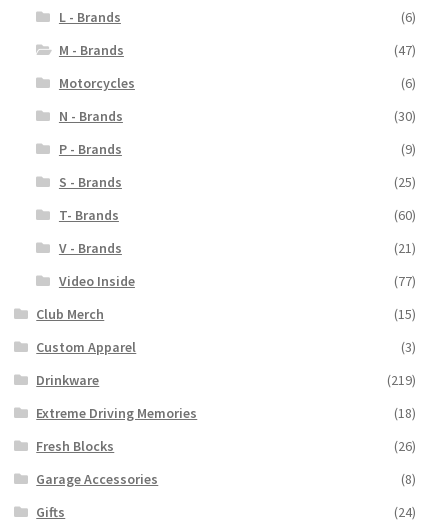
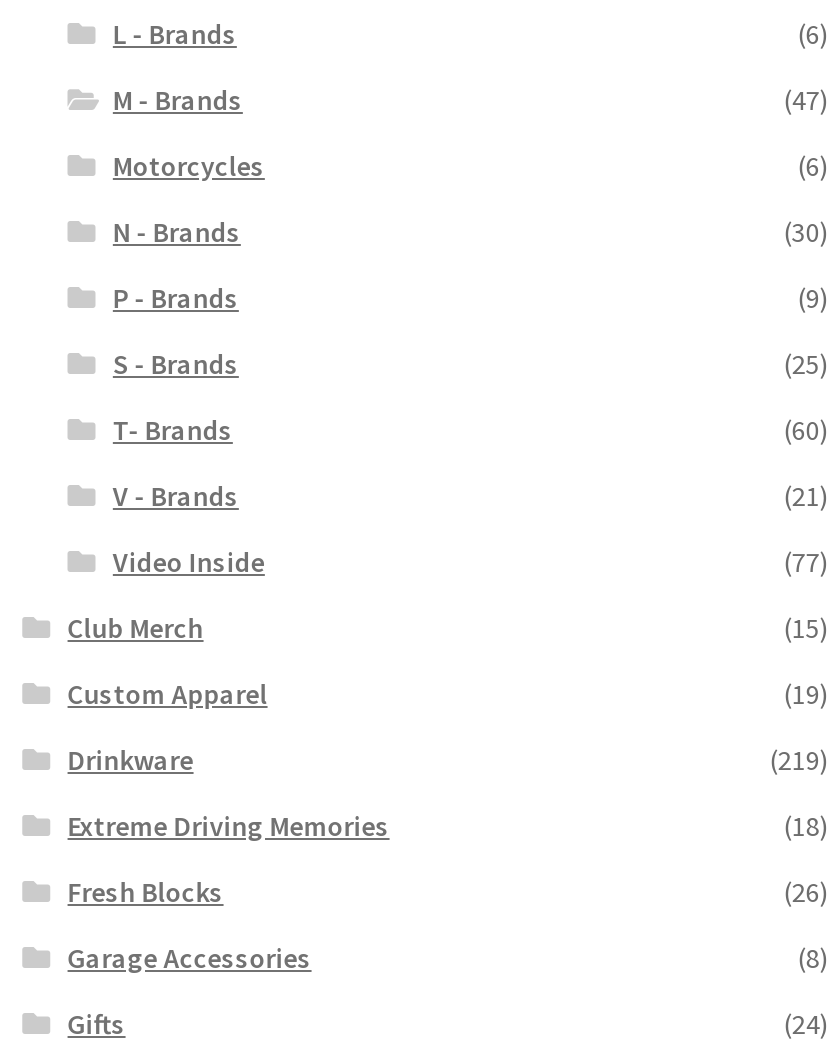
[401,338,416,356] (3) -> [784,676,828,712] (19)

